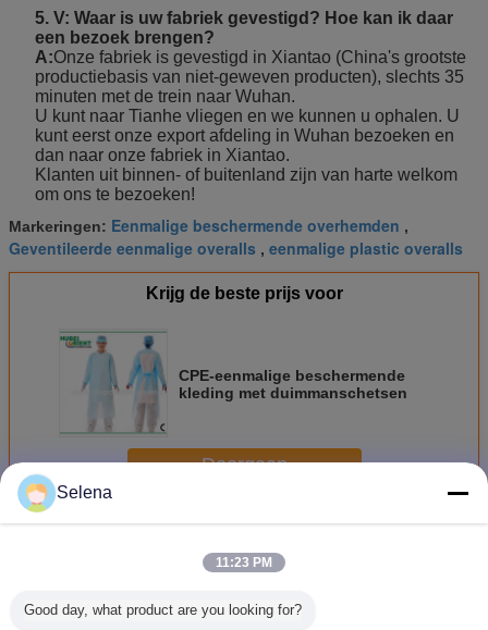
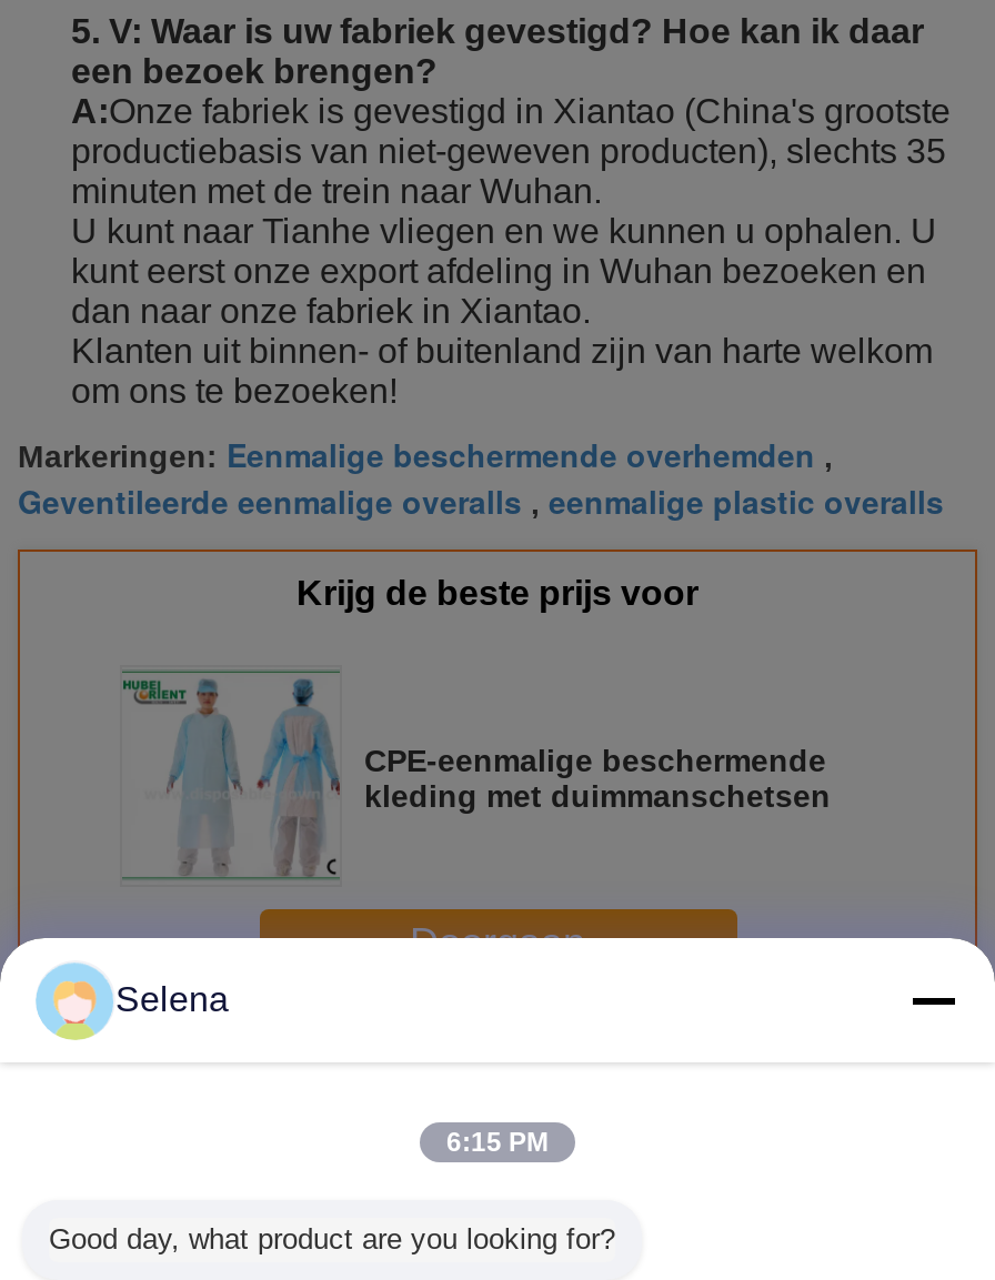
[216,555,272,570] 11:23 PM -> [446,1127,549,1158] 6:15 PM

